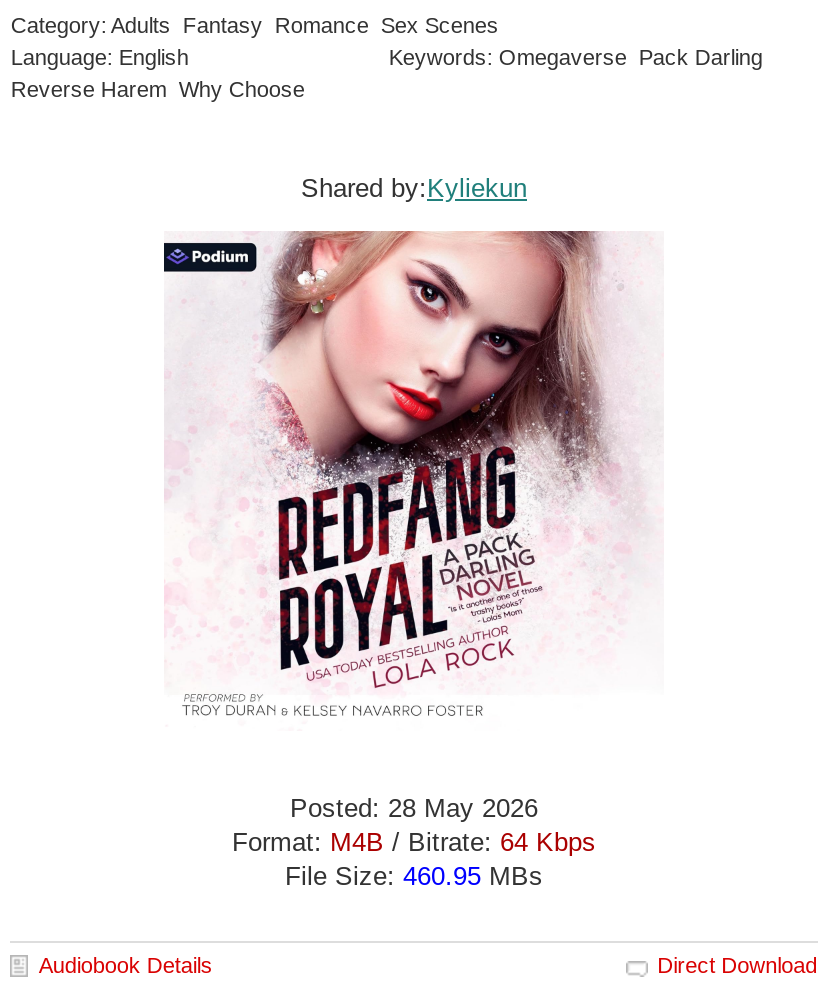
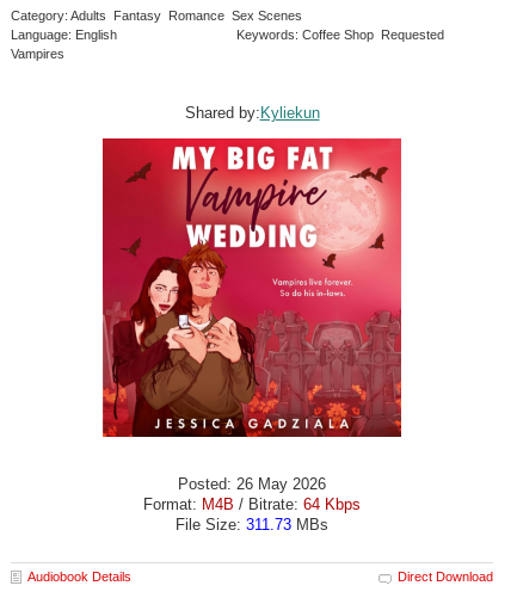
[11,45,769,101] Keywords: Omegaverse Pack Darling | Reverse Harem Why Choose -> [11,27,448,61] Keywords: Coffee Shop Requested | Vampires
[162,229,664,824] [image] | Posted: 28 May 2026 -> [101,137,402,492] [image] | Posted: 26 May 2026
[285,862,543,892] File Size: 460.95 MBs -> [176,515,328,533] File Size: 311.73 MBs

